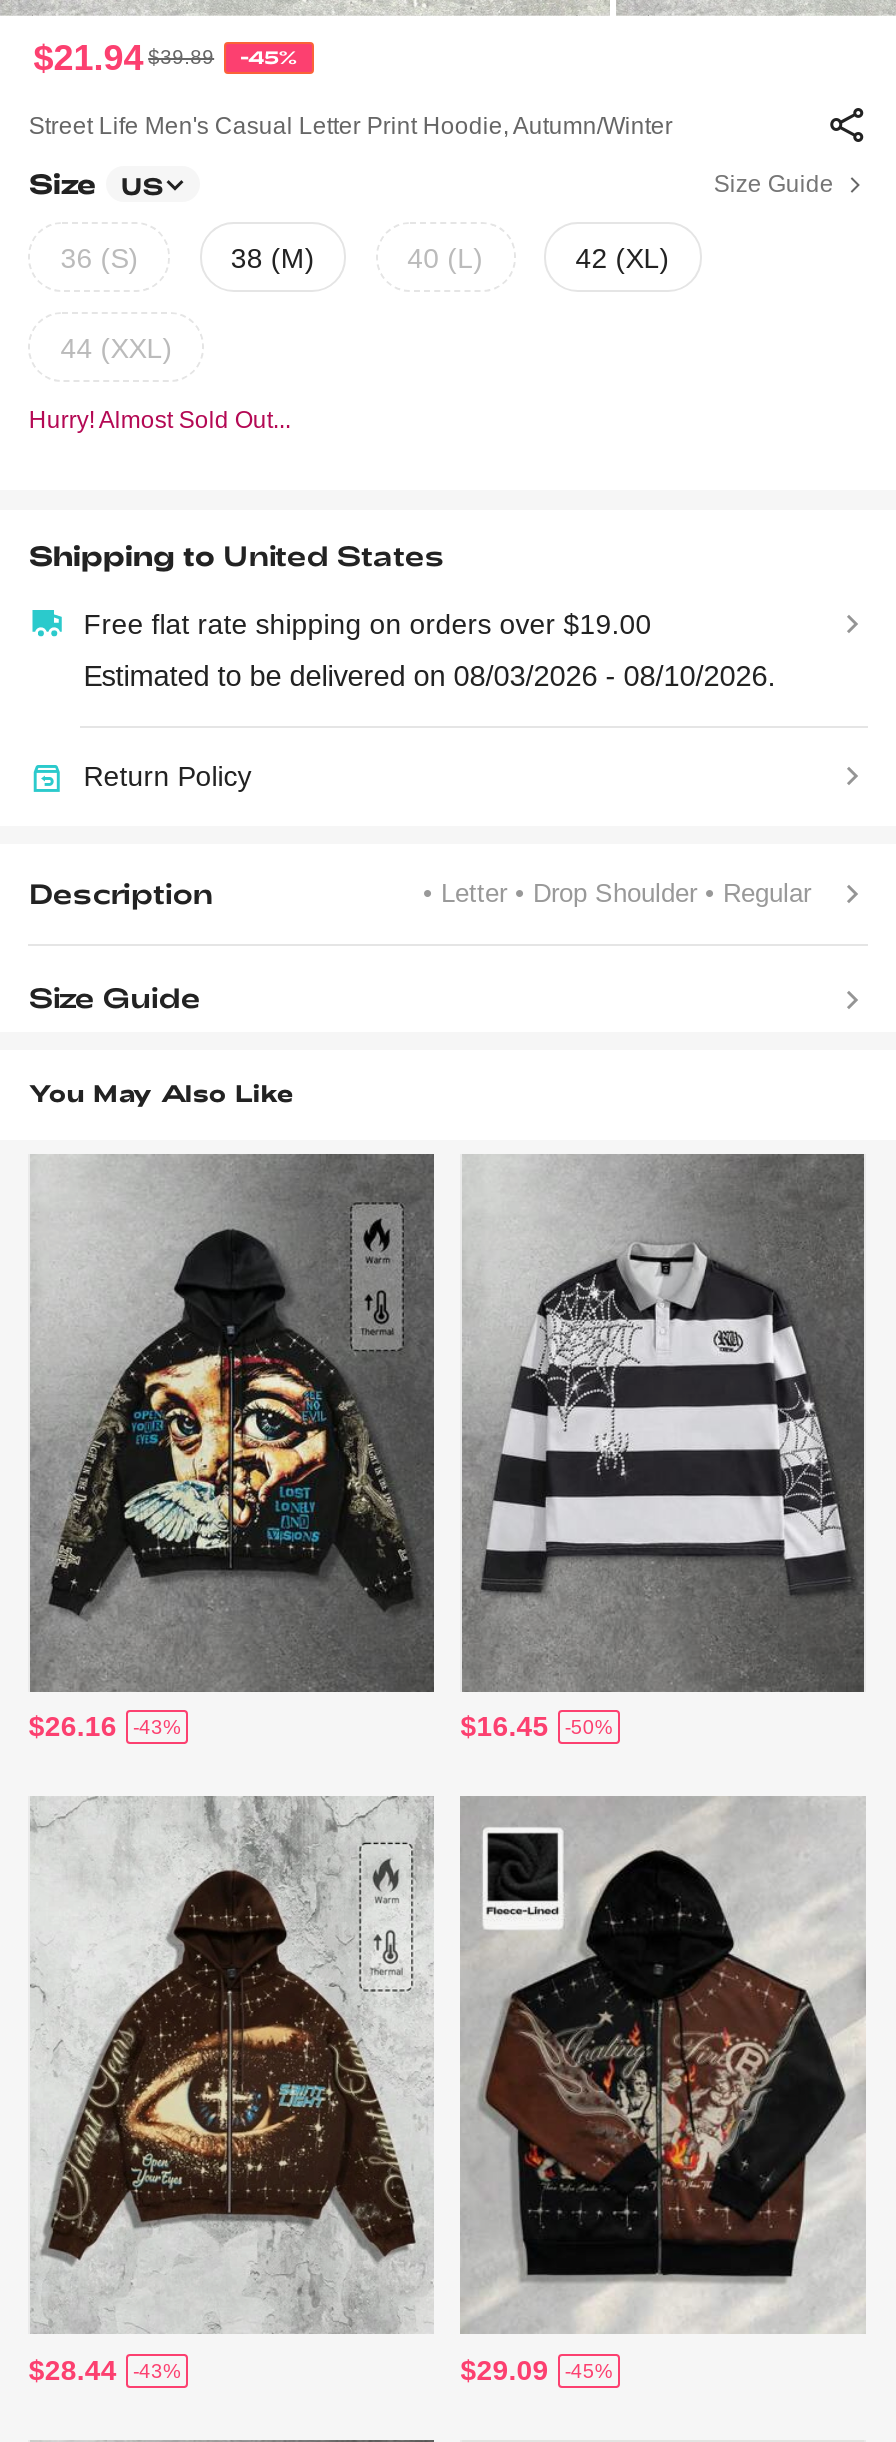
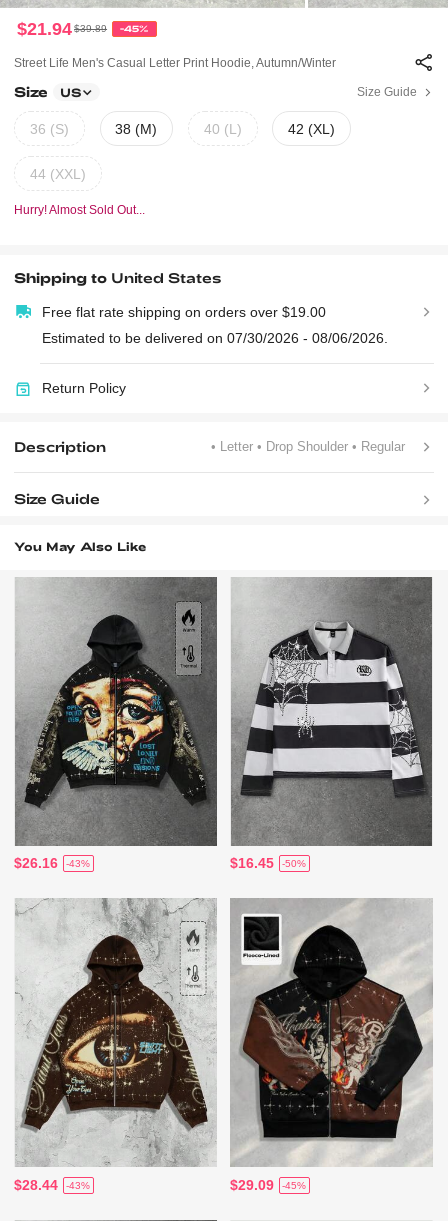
[83,659,775,691] Estimated to be delivered on 08/03/2026 - 08/10/2026. -> [42,330,388,346] Estimated to be delivered on 07/30/2026 - 08/06/2026.

